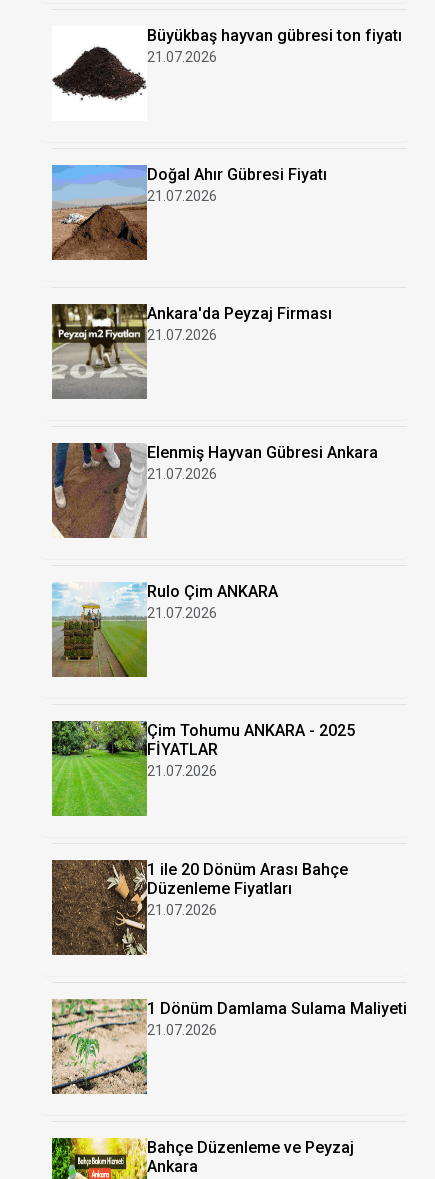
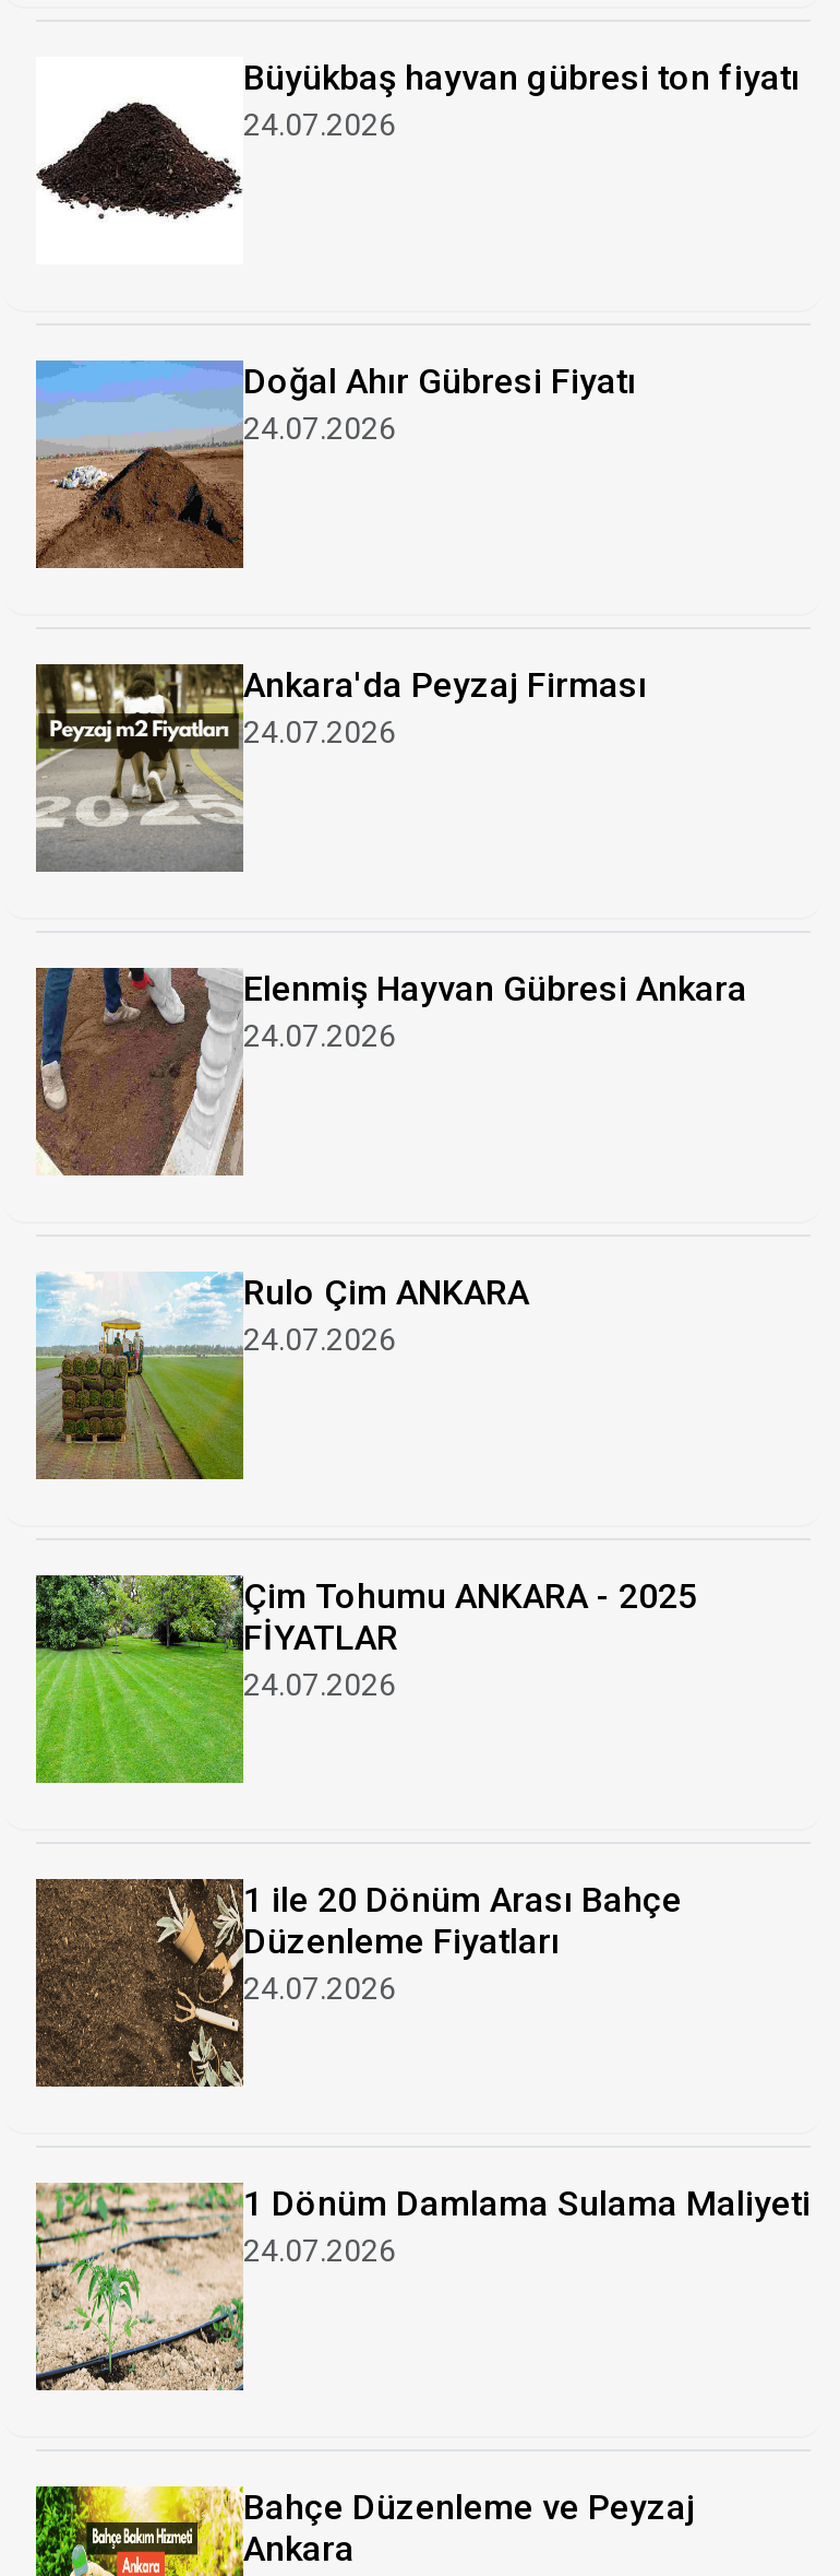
[147,49,217,65] 21.07.2026 -> [243,107,396,142] 24.07.2026
[147,188,217,204] 21.07.2026 -> [243,411,396,446] 24.07.2026
[147,327,217,343] 21.07.2026 -> [243,715,396,750] 24.07.2026
[147,466,217,482] 21.07.2026 -> [243,1019,396,1054] 24.07.2026
[147,605,217,621] 21.07.2026 -> [243,1322,396,1357] 24.07.2026
[147,763,217,779] 21.07.2026 -> [243,1668,396,1702] 24.07.2026
[147,902,217,918] 21.07.2026 -> [243,1971,396,2006] 24.07.2026
[147,1022,217,1038] 21.07.2026 -> [243,2233,396,2268] 24.07.2026

